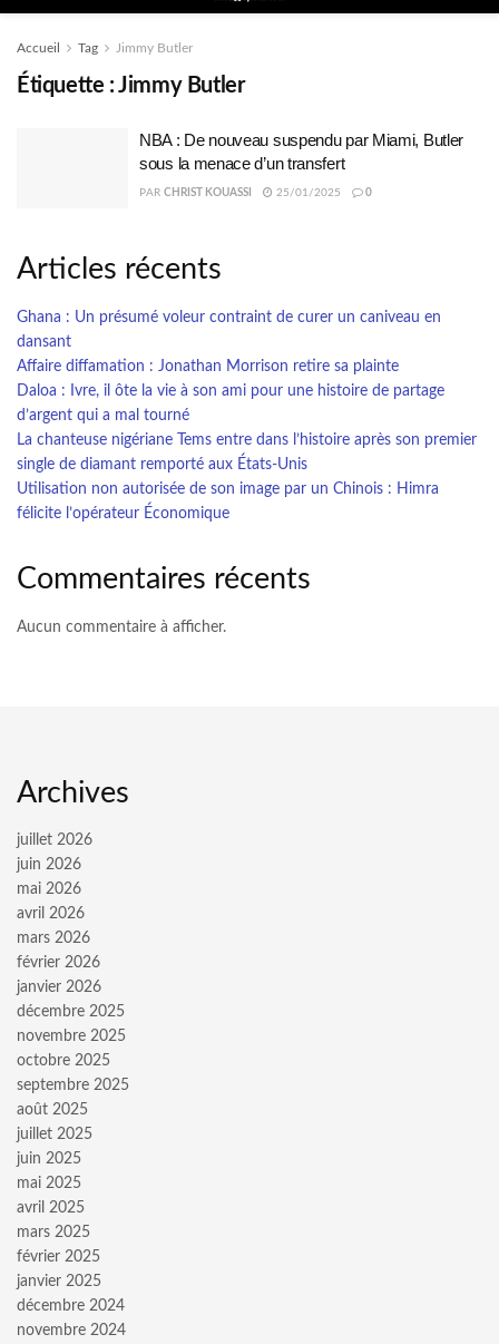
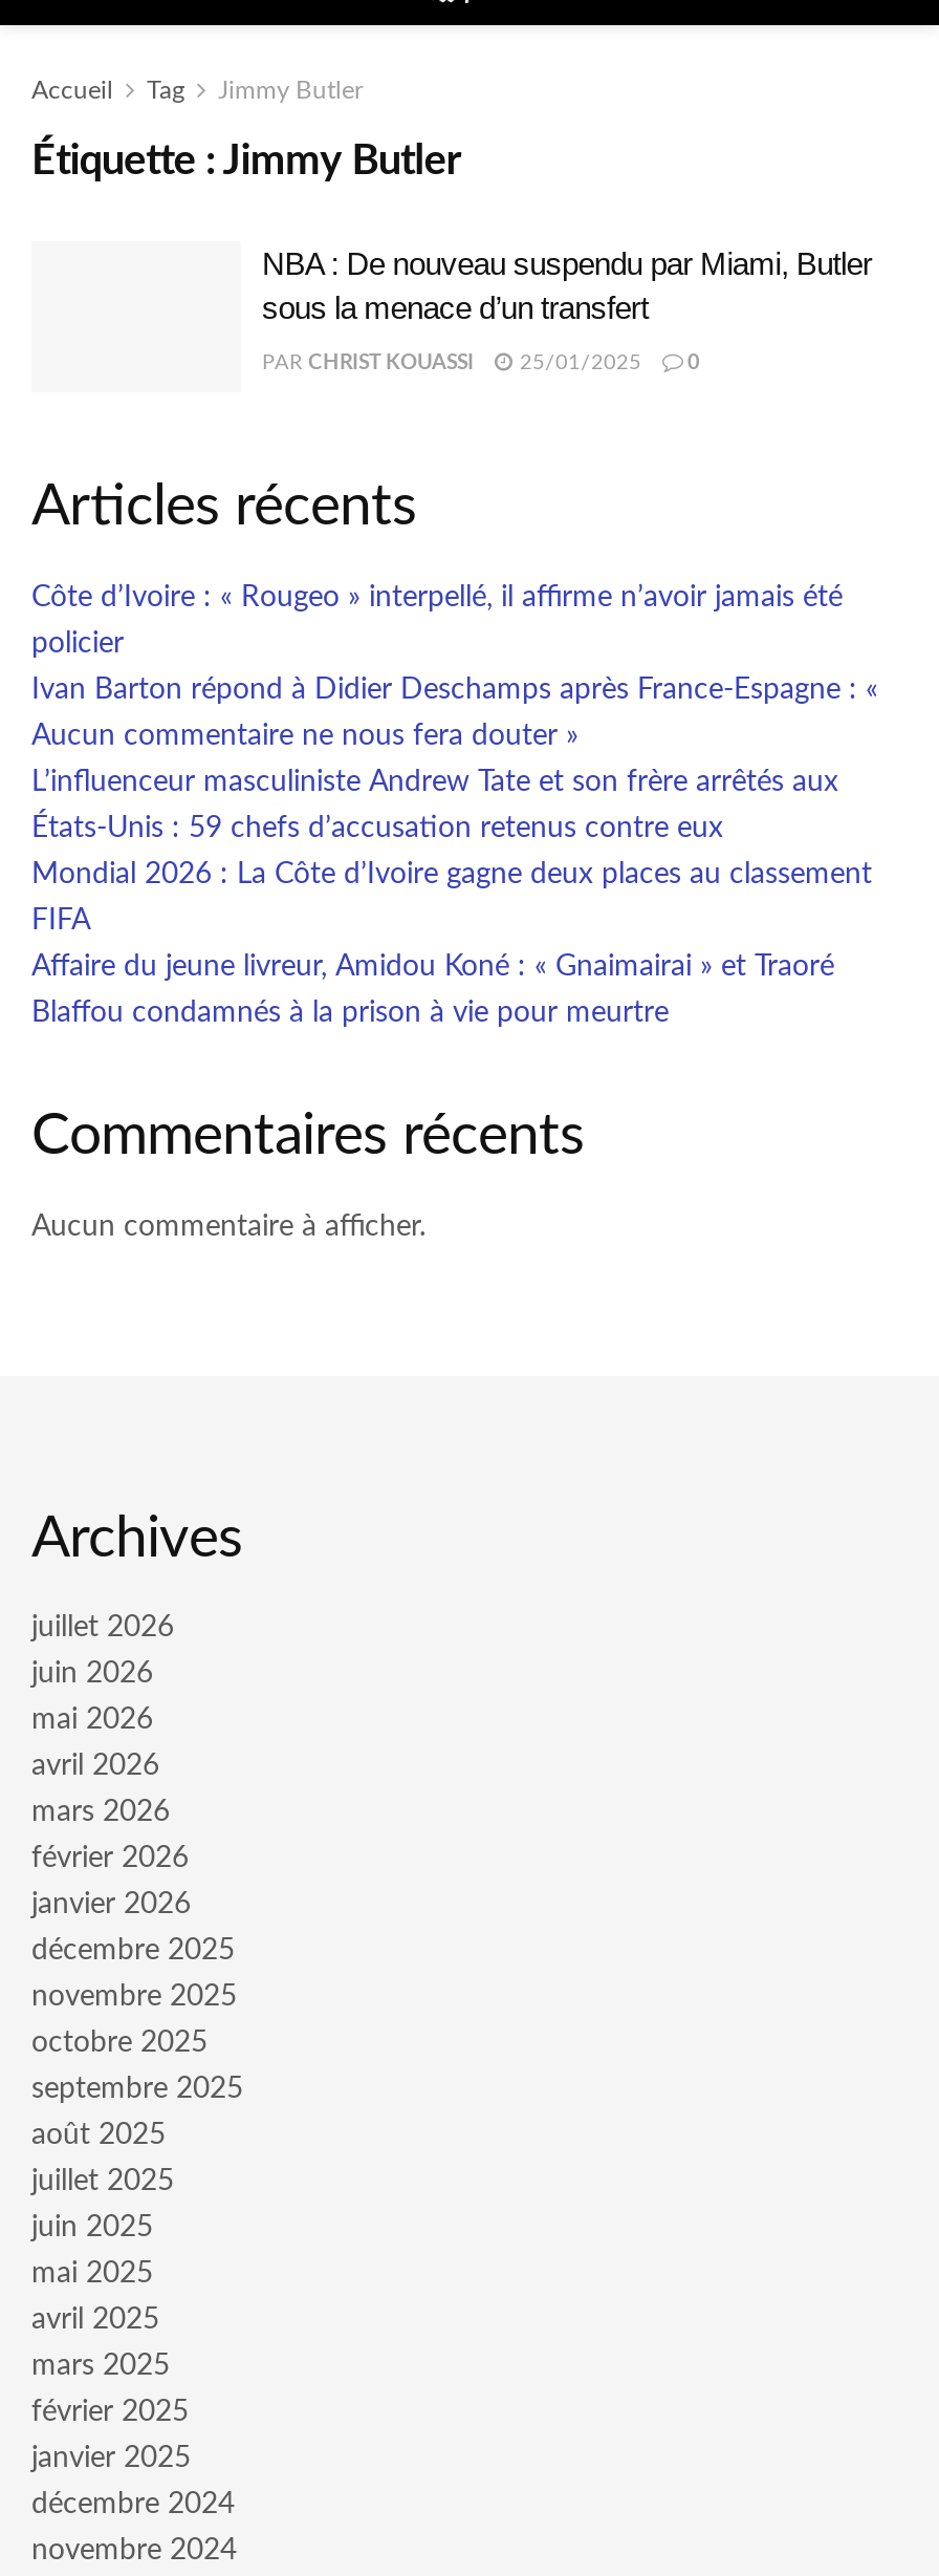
[17,310,477,521] Ghana : Un présumé voleur contraint de curer un caniveau en | dansant | Affaire diffamation : Jonathan Morrison retire sa plainte | Daloa : Ivre, il ôte la vie à son ami pour une histoire de partage | d’argent qui a mal tourné | La chanteuse nigériane Tems entre dans l’histoire après son premier | single de diamant remporté aux États-Unis | Utilisation non autorisée de son image par un Chinois : Himra | félicite l’opérateur Économique -> [31,583,878,1027] Côte d’Ivoire : « Rougeo » interpellé, il affirme n’avoir jamais été | policier | Ivan Barton répond à Didier Deschamps après France-Espagne : « | Aucun commentaire ne nous fera douter » | L’influenceur masculiniste Andrew Tate et son frère arrêtés aux | États-Unis : 59 chefs d’accusation retenus contre eux | Mondial 2026 : La Côte d’Ivoire gagne deux places au classement | FIFA | Affaire du jeune livreur, Amidou Koné : « Gnaimairai » et Traoré | Blaffou condamnés à la prison à vie pour meurtre

